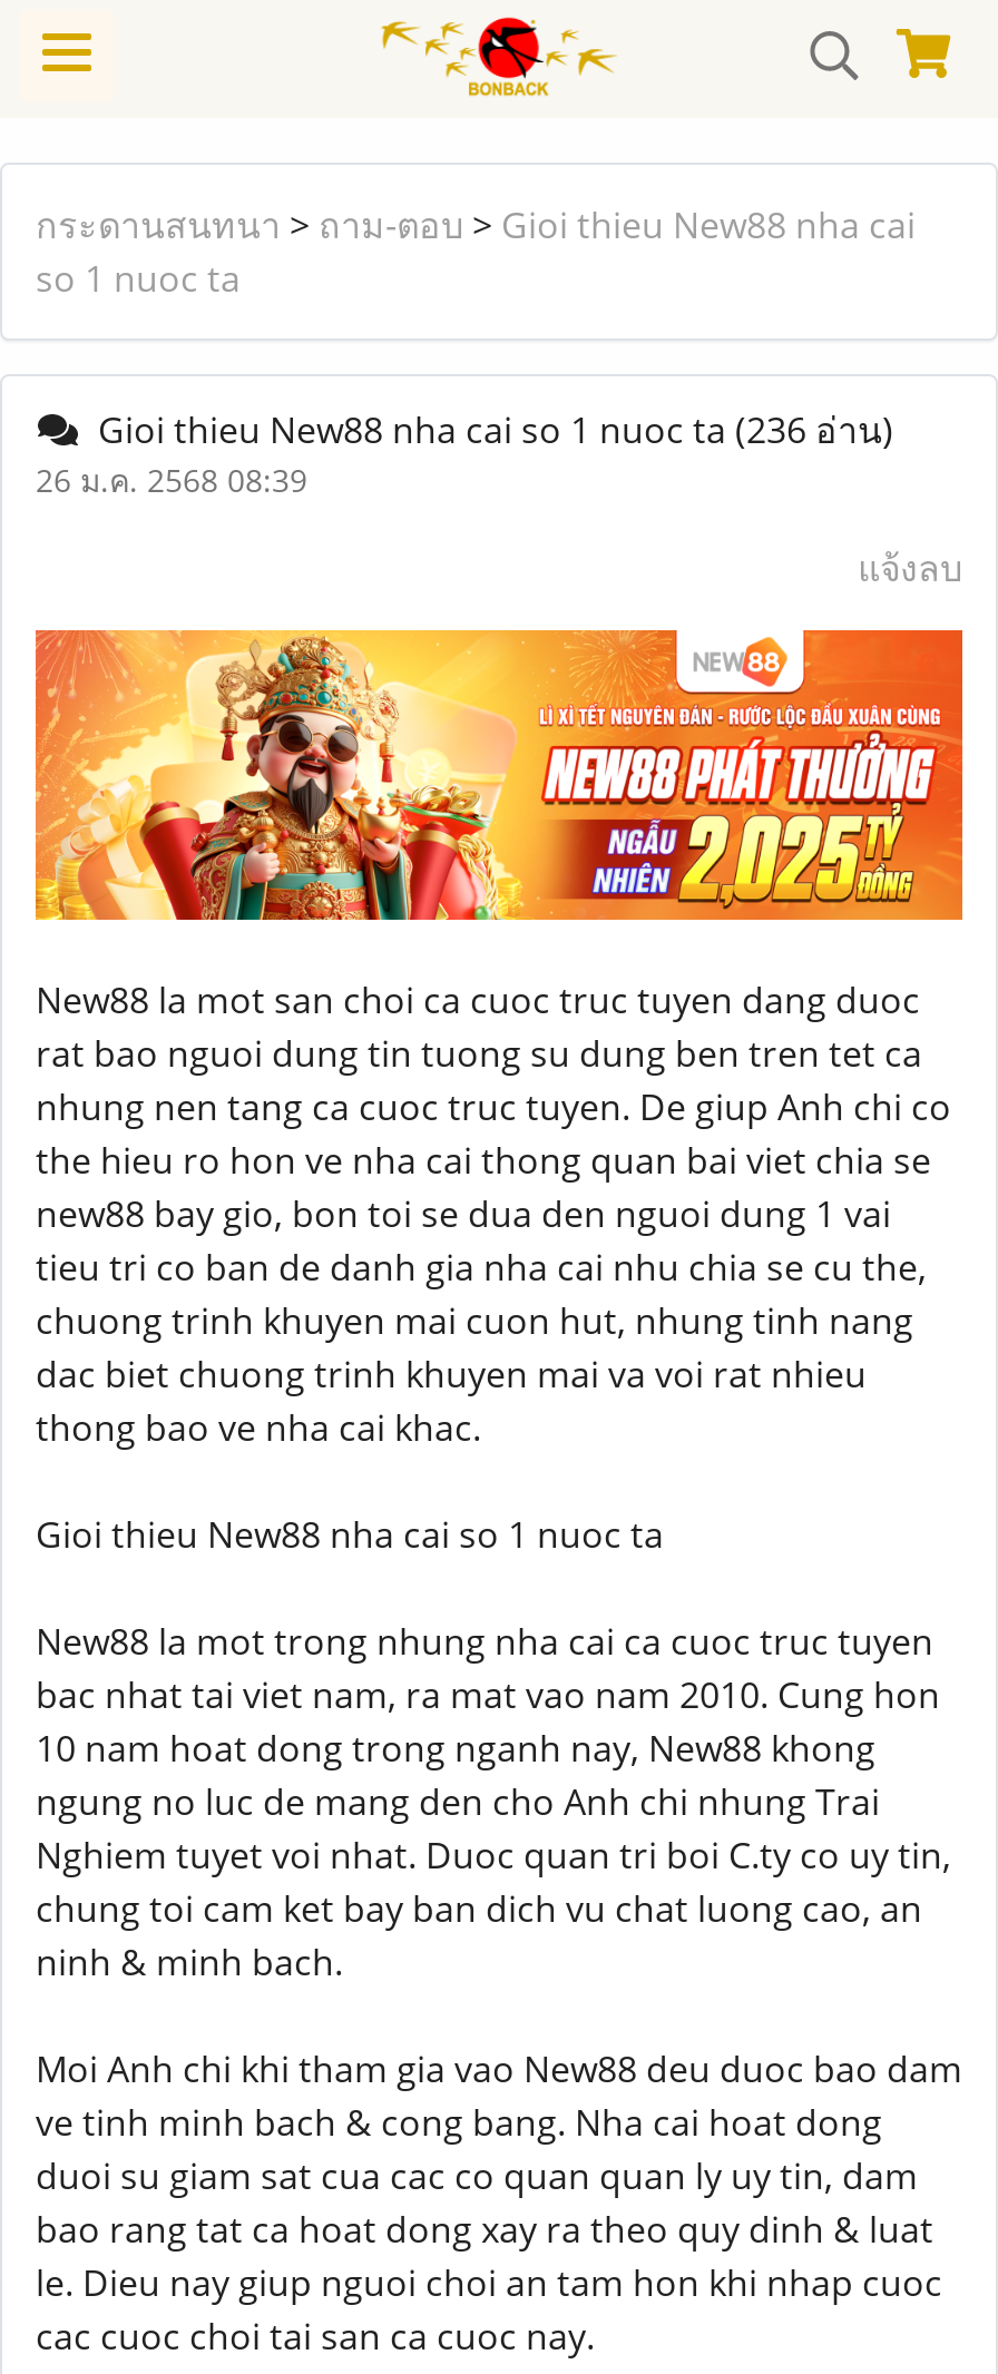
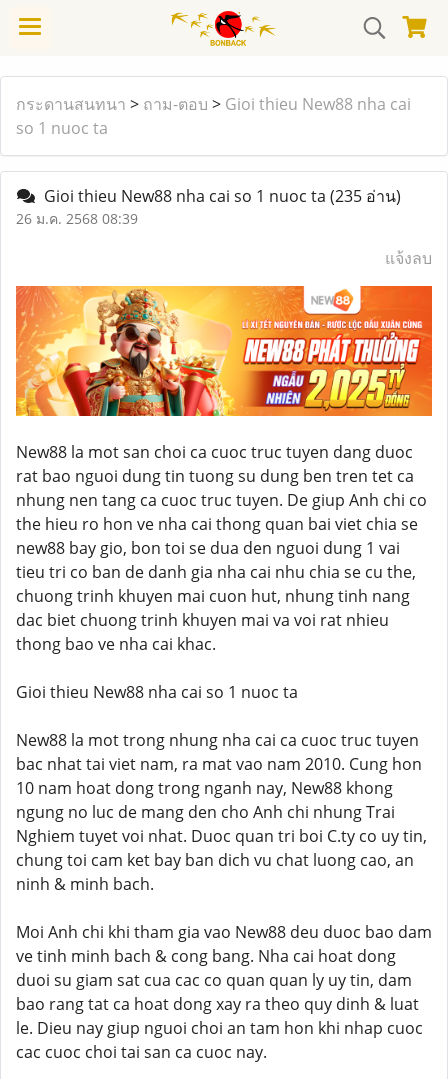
[80,405,893,454] Gioi thieu New88 nha cai so 1 nuoc ta (236 อ่าน) -> [36,185,401,207] Gioi thieu New88 nha cai so 1 nuoc ta (235 อ่าน)

